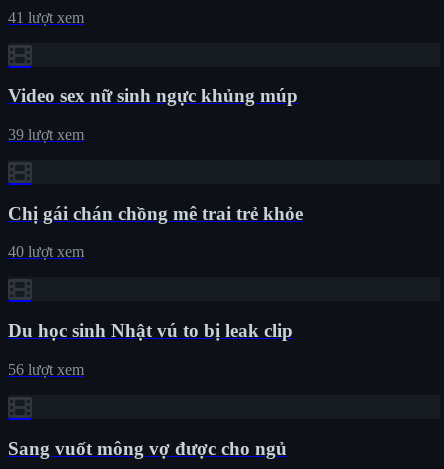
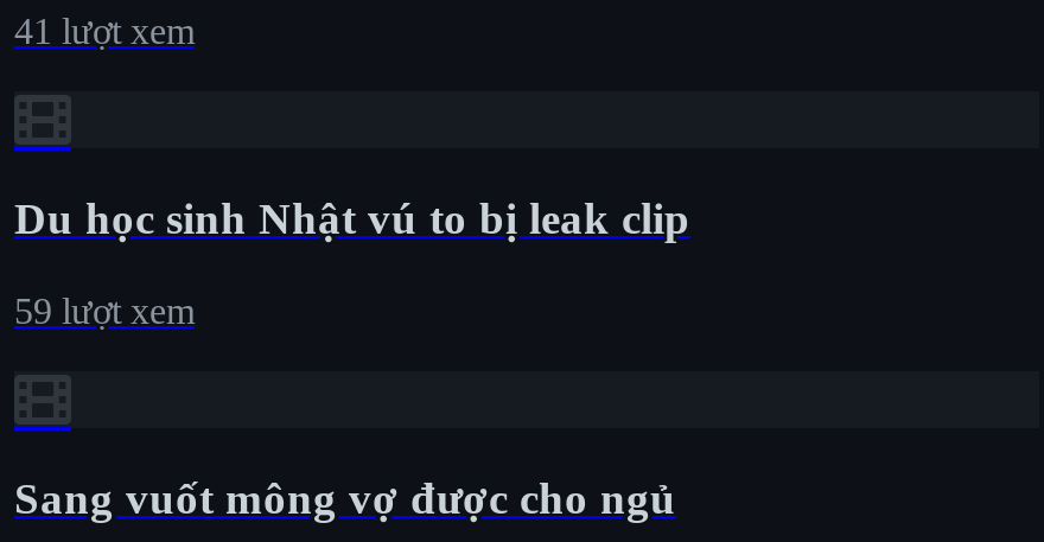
[8,85,298,143] Video sex nữ sinh ngực khủng múp | 39 lượt xem -> none
[8,203,303,260] Chị gái chán chồng mê trai trẻ khỏe | 40 lượt xem -> none
[8,361,84,378] 56 lượt xem -> [14,291,195,331] 59 lượt xem

